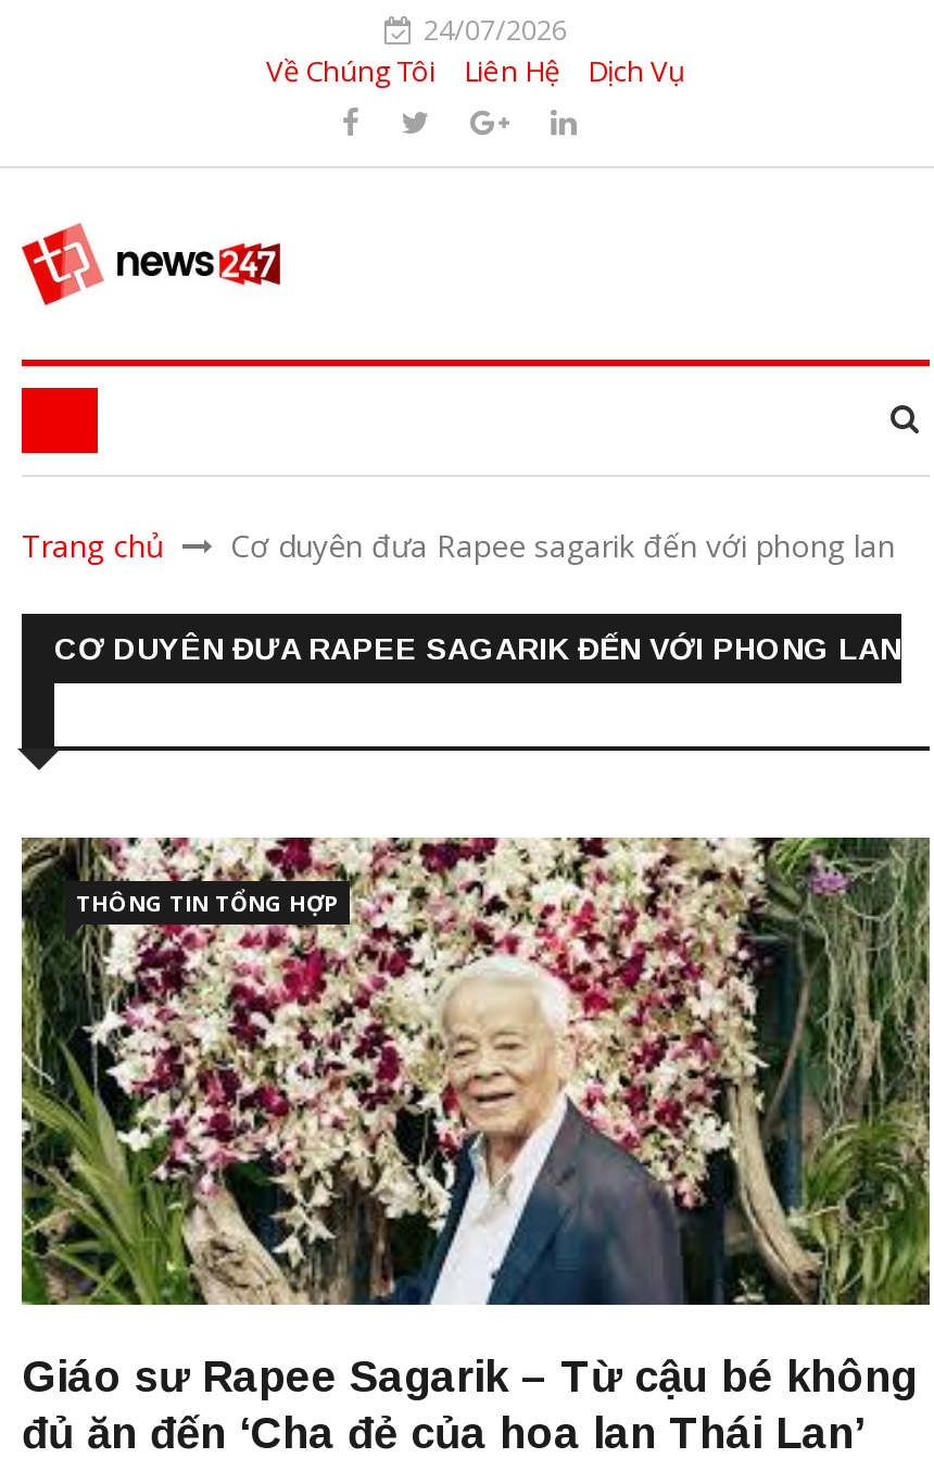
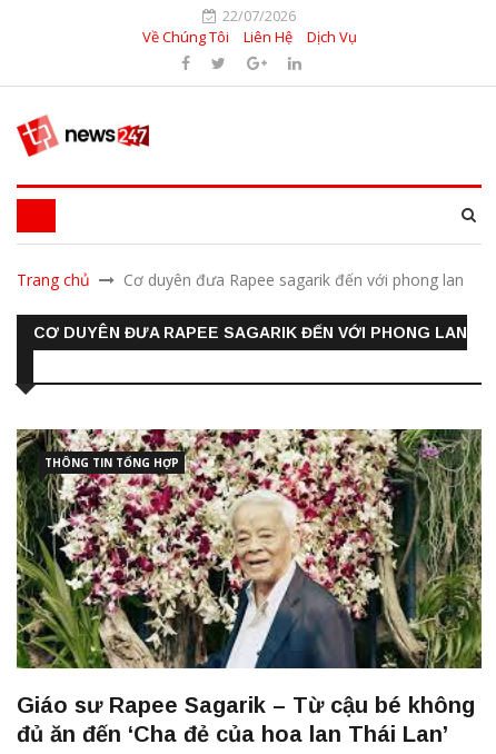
[424,10,567,49] 24/07/2026 -> [222,6,296,26] 22/07/2026

